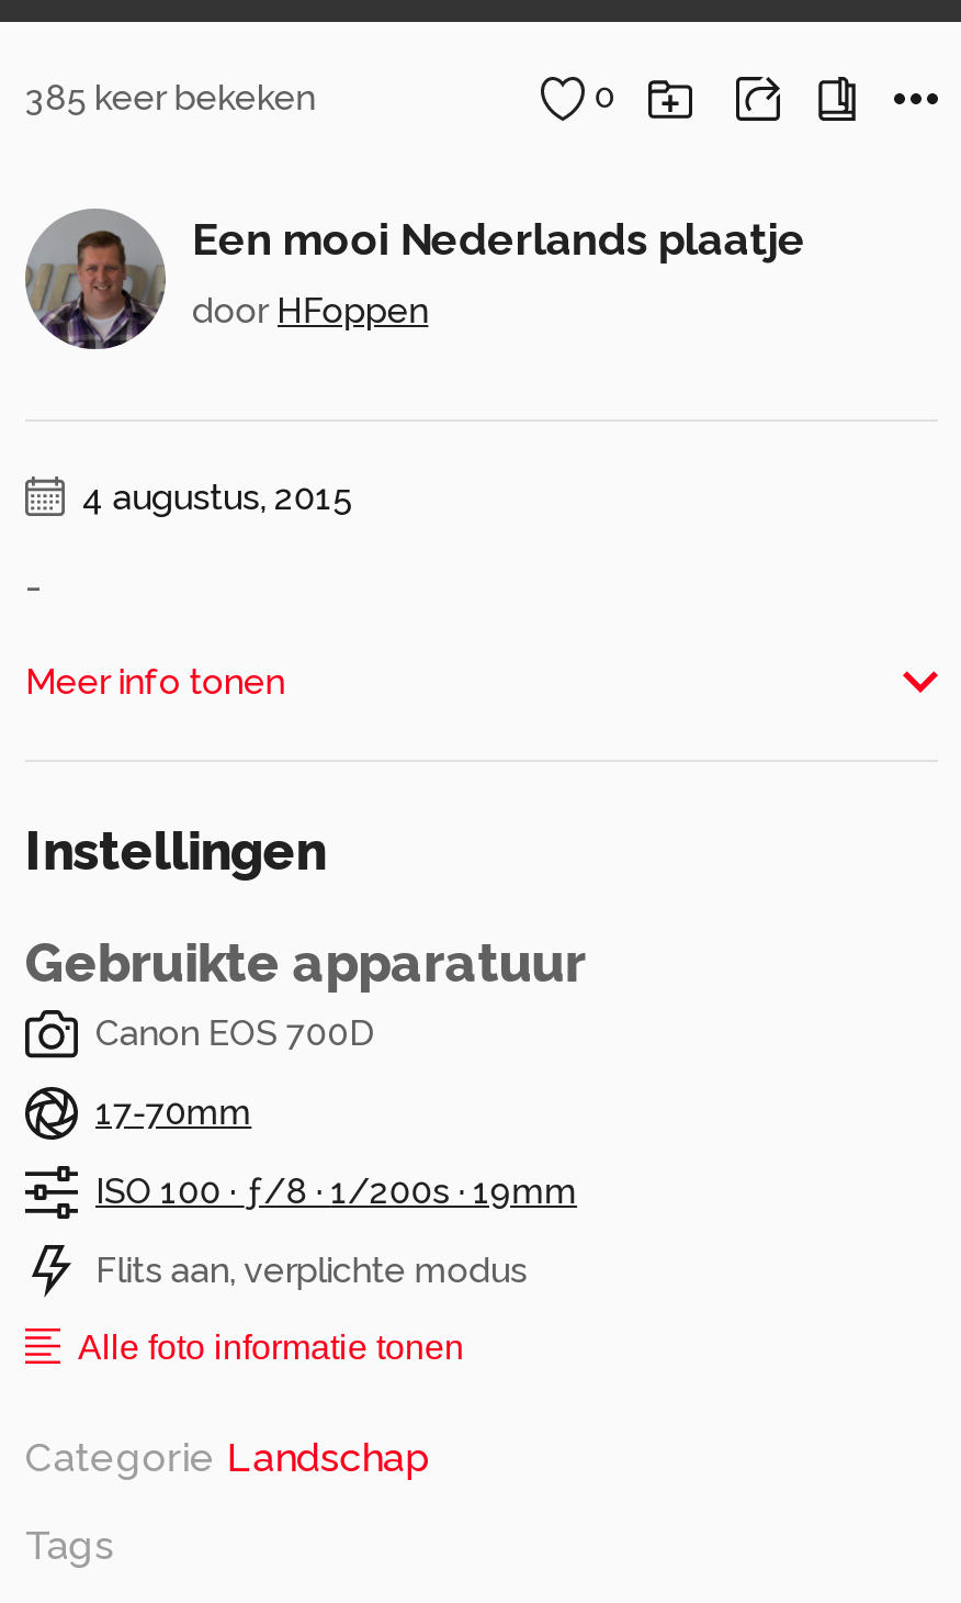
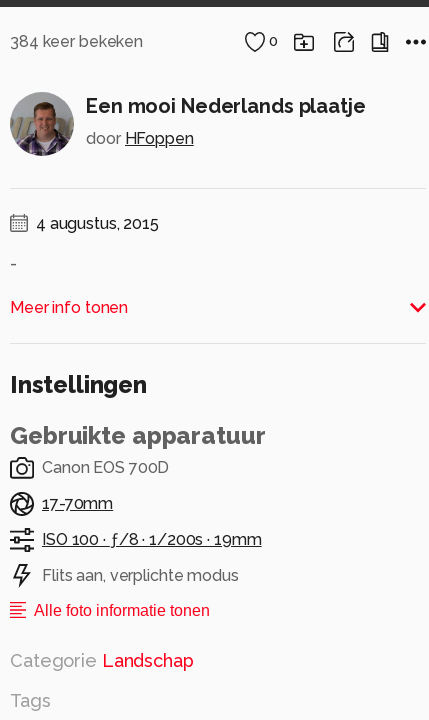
[25,76,315,117] 385 keer bekeken -> [10,31,143,50] 384 keer bekeken

